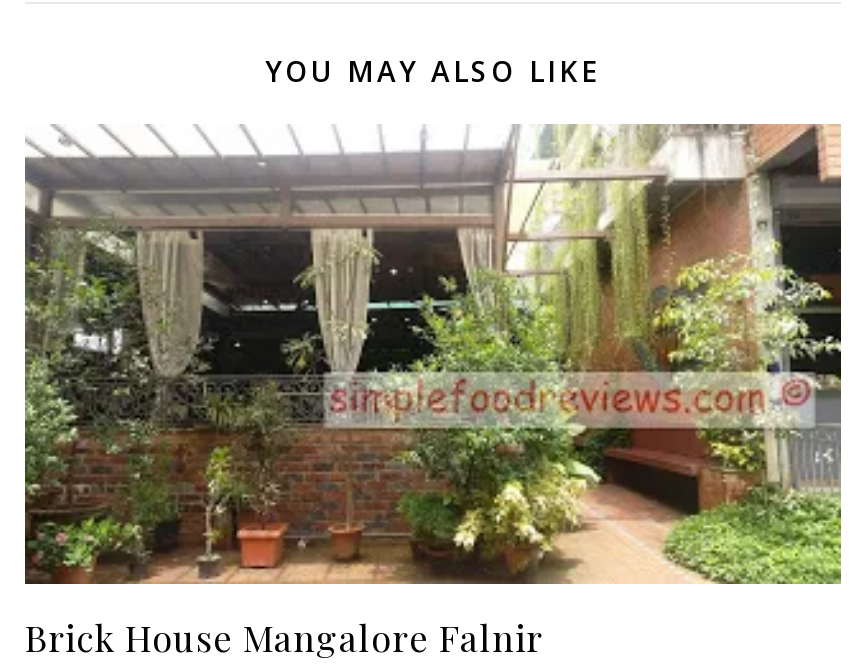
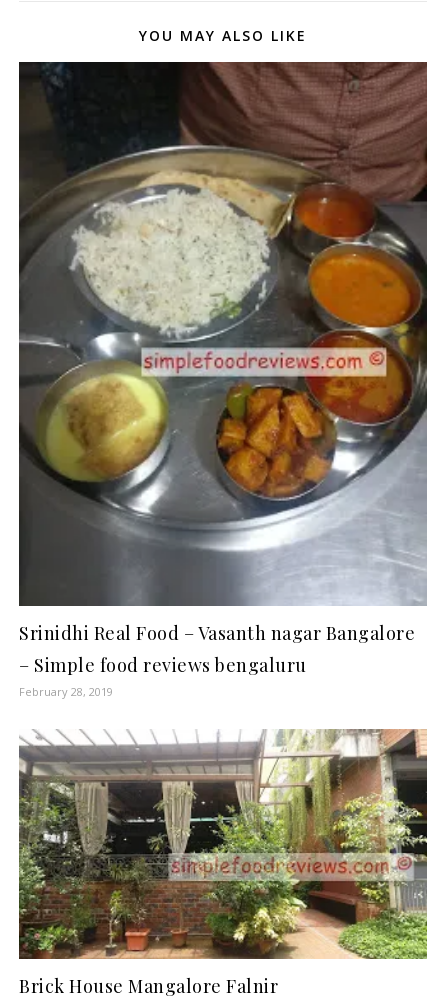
none -> [18,61,428,699] [image] | Srinidhi Real Food – Vasanth nagar Bangalore | – Simple food reviews bengaluru | February 28, 2019

